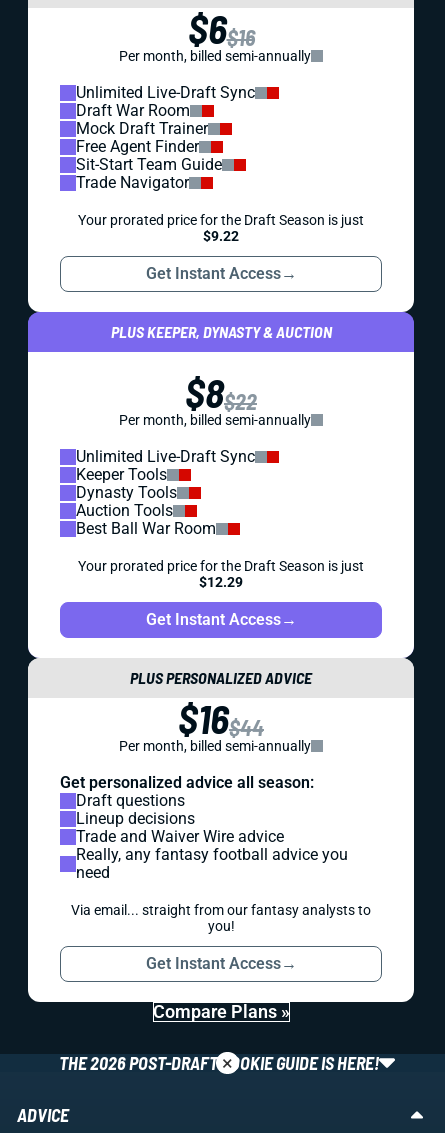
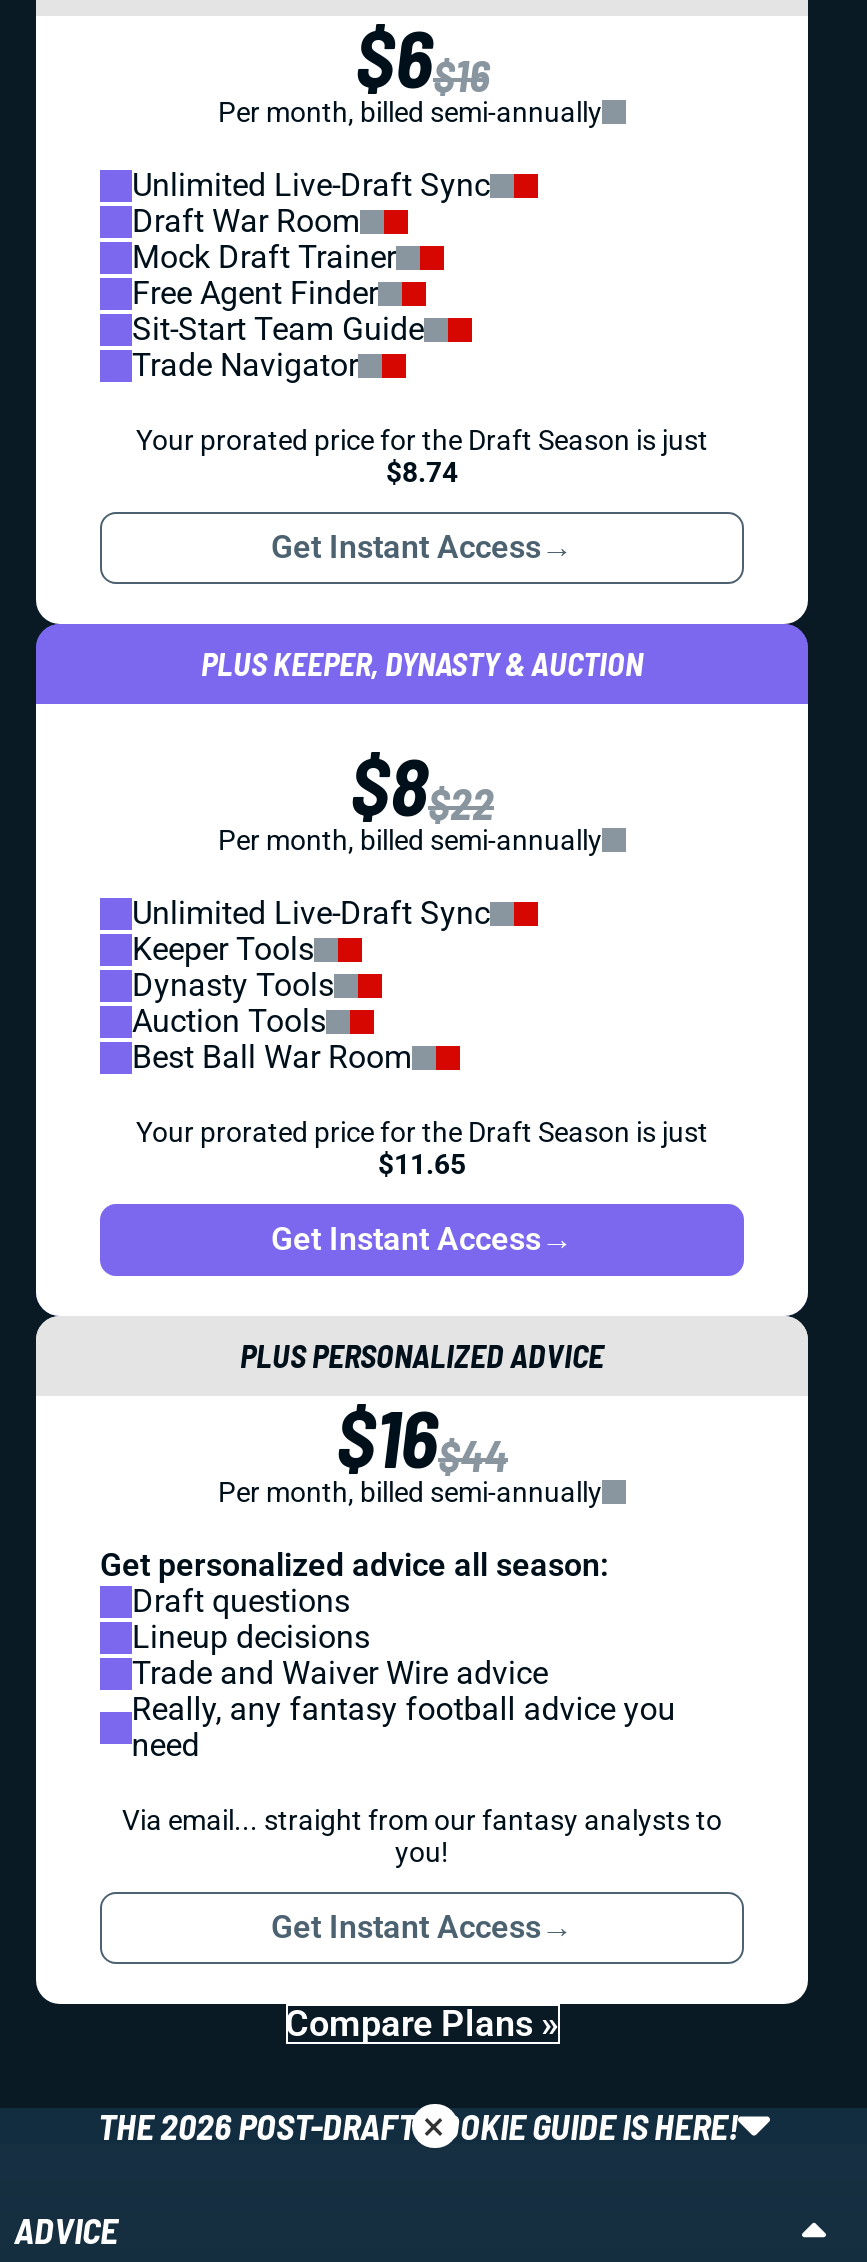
[203,228,239,244] $9.22 -> [386,456,458,488] $8.74
[199,574,243,590] $12.29 -> [378,1148,466,1180] $11.65

